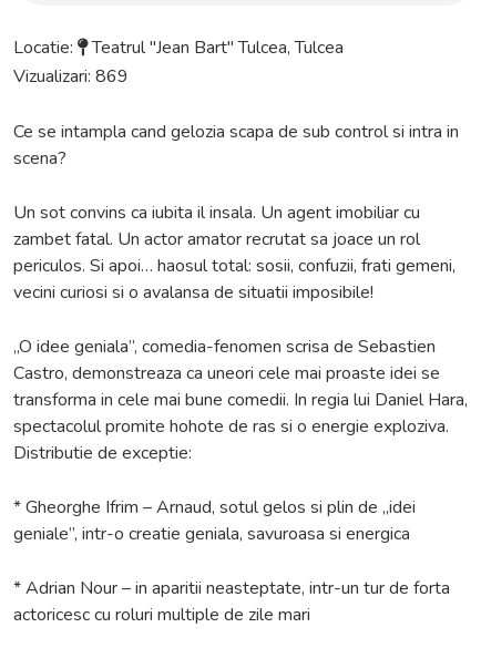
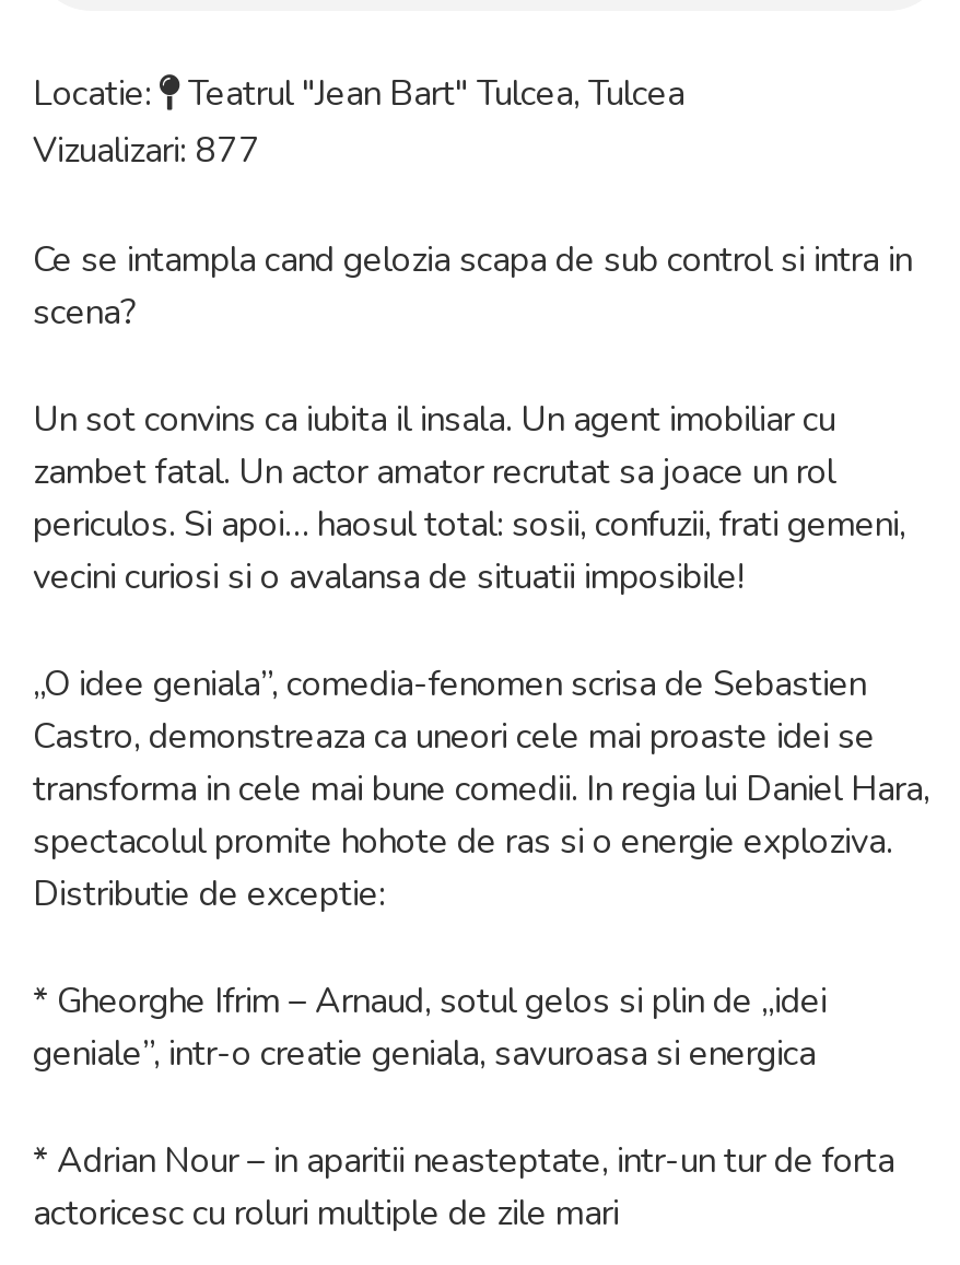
[13,64,129,89] Vizualizari: 869 -> [33,127,260,175] Vizualizari: 877

